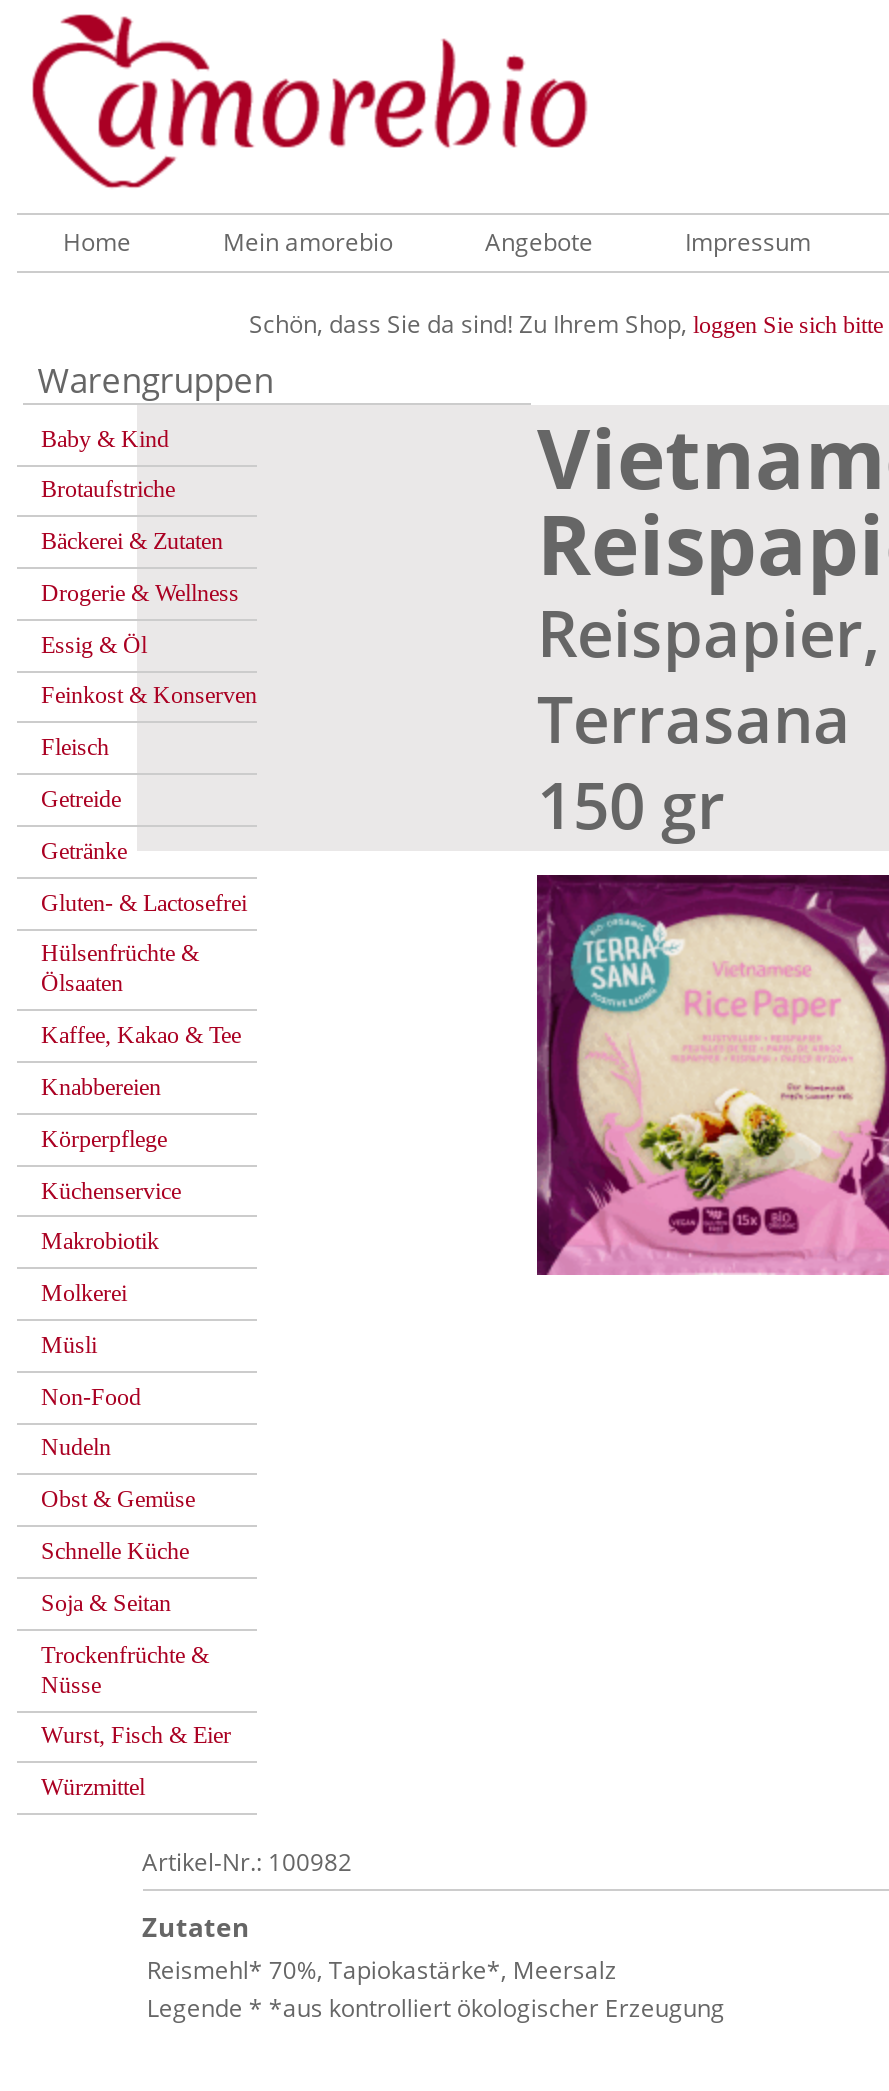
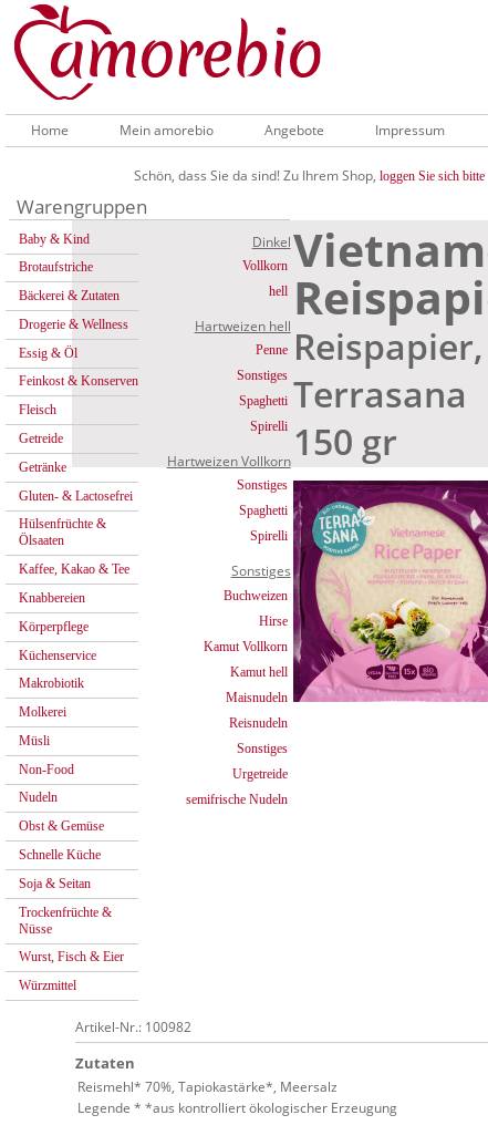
none -> [167,232,291,807] Dinkel | Vollkorn | hell | Hartweizen hell | Penne | Sonstiges | Spaghetti | Spirelli | Hartweizen Vollkorn | Sonstiges | Spaghetti | Spirelli | Sonstiges | Buchweizen | Hirse | Kamut Vollkorn | Kamut hell | Maisnudeln | Reisnudeln | Sonstiges | Urgetreide | semifrische Nudeln

